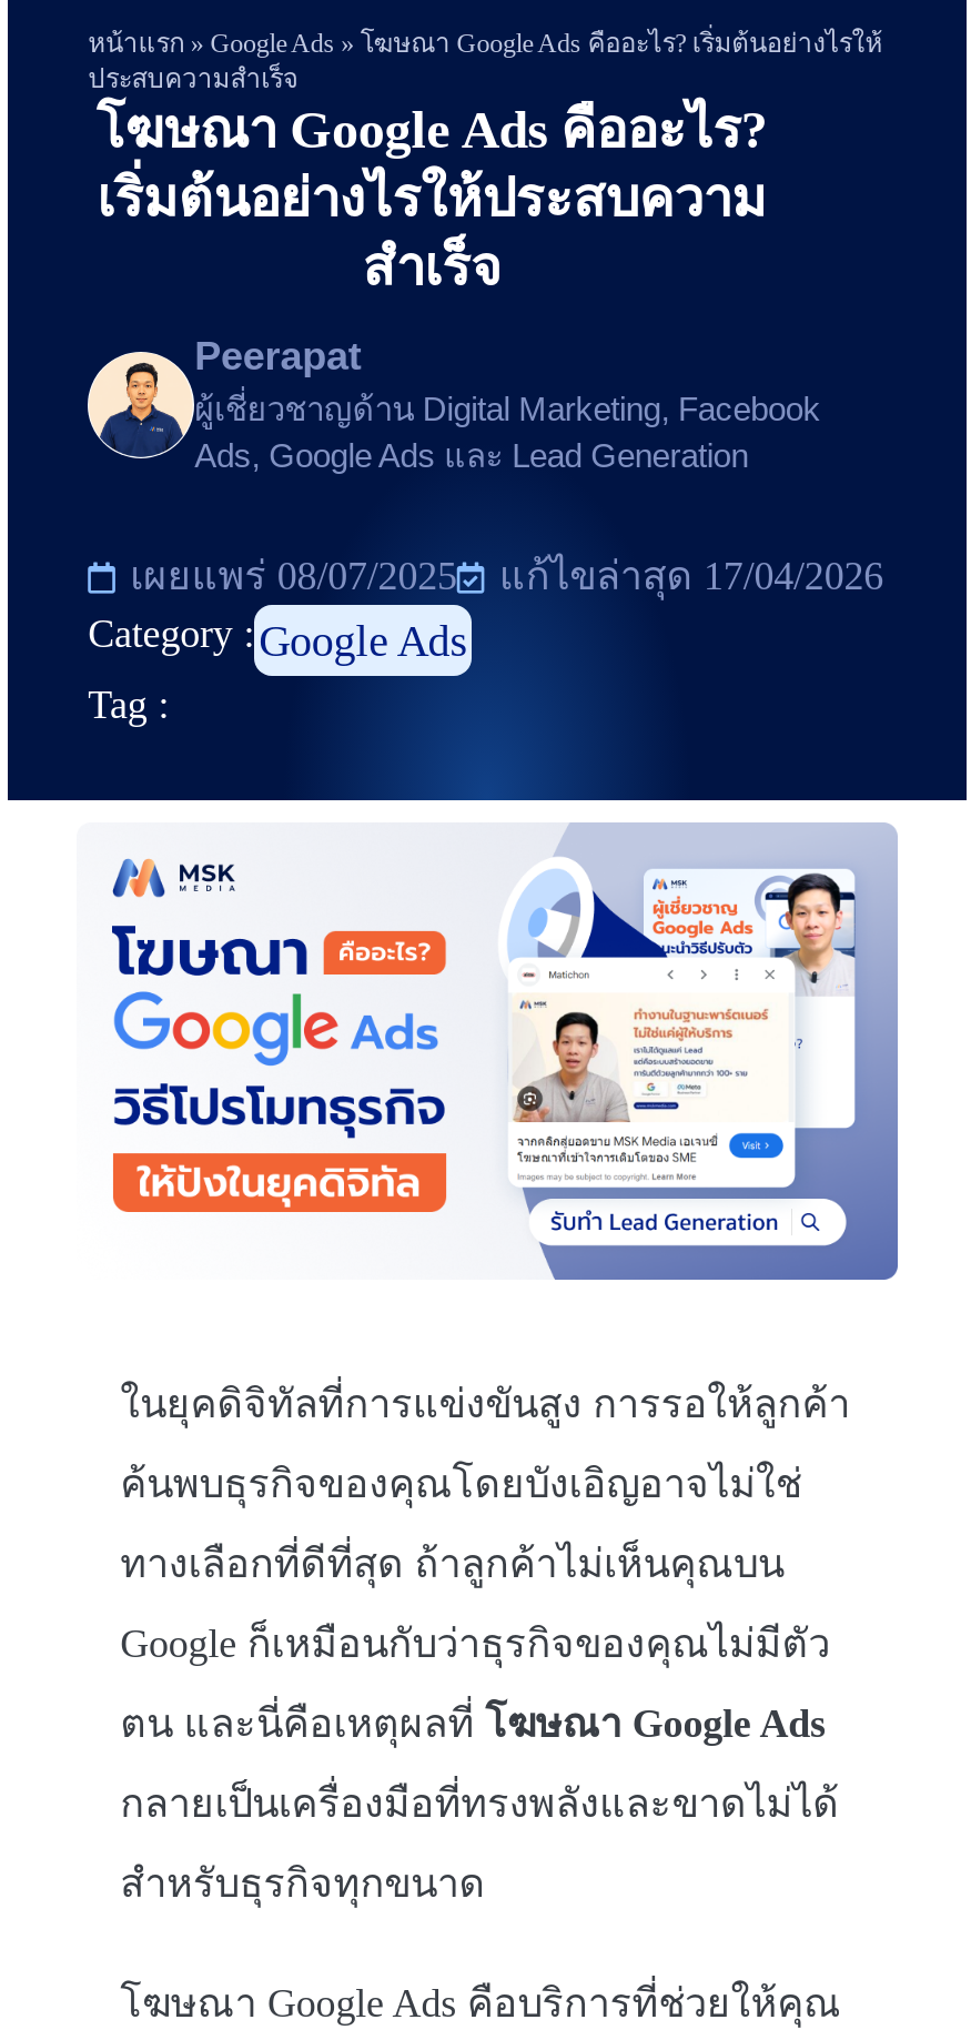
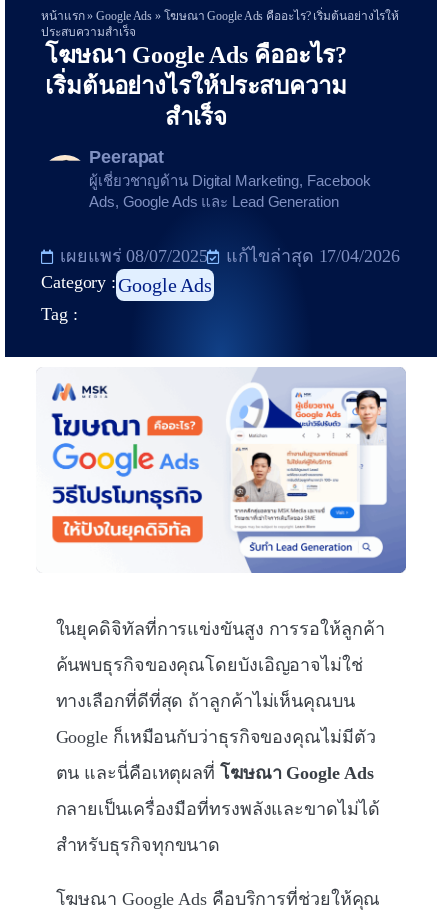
[85,363,188,461] [image] -> none

